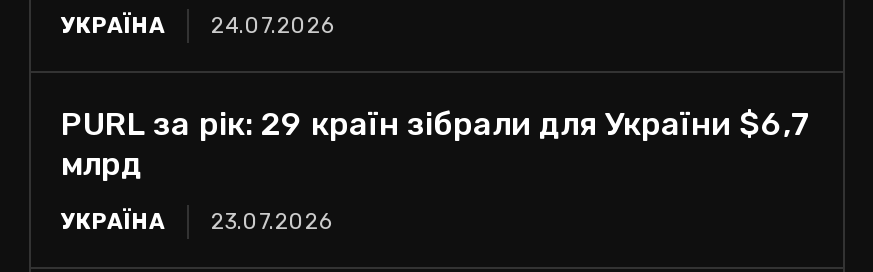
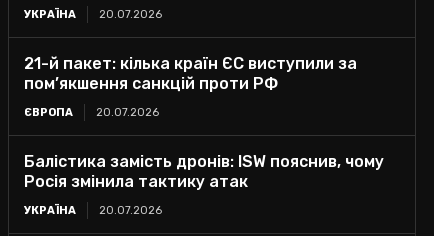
[61,14,811,184] 24.07.2026 | PURL за рік: 29 країн зібрали для України $6,7 | млрд -> [24,8,384,191] 20.07.2026 | 21-й пакет: кілька країн ЄС виступили за | пом’якшення санкцій проти РФ | ЄВРОПА | 20.07.2026 | Балістика замість дронів: ISW пояснив, чому | Росія змінила тактику атак
[61,210,333,236] УКРАЇНА 23.07.2026 -> [24,204,162,217] УКРАЇНА 20.07.2026

